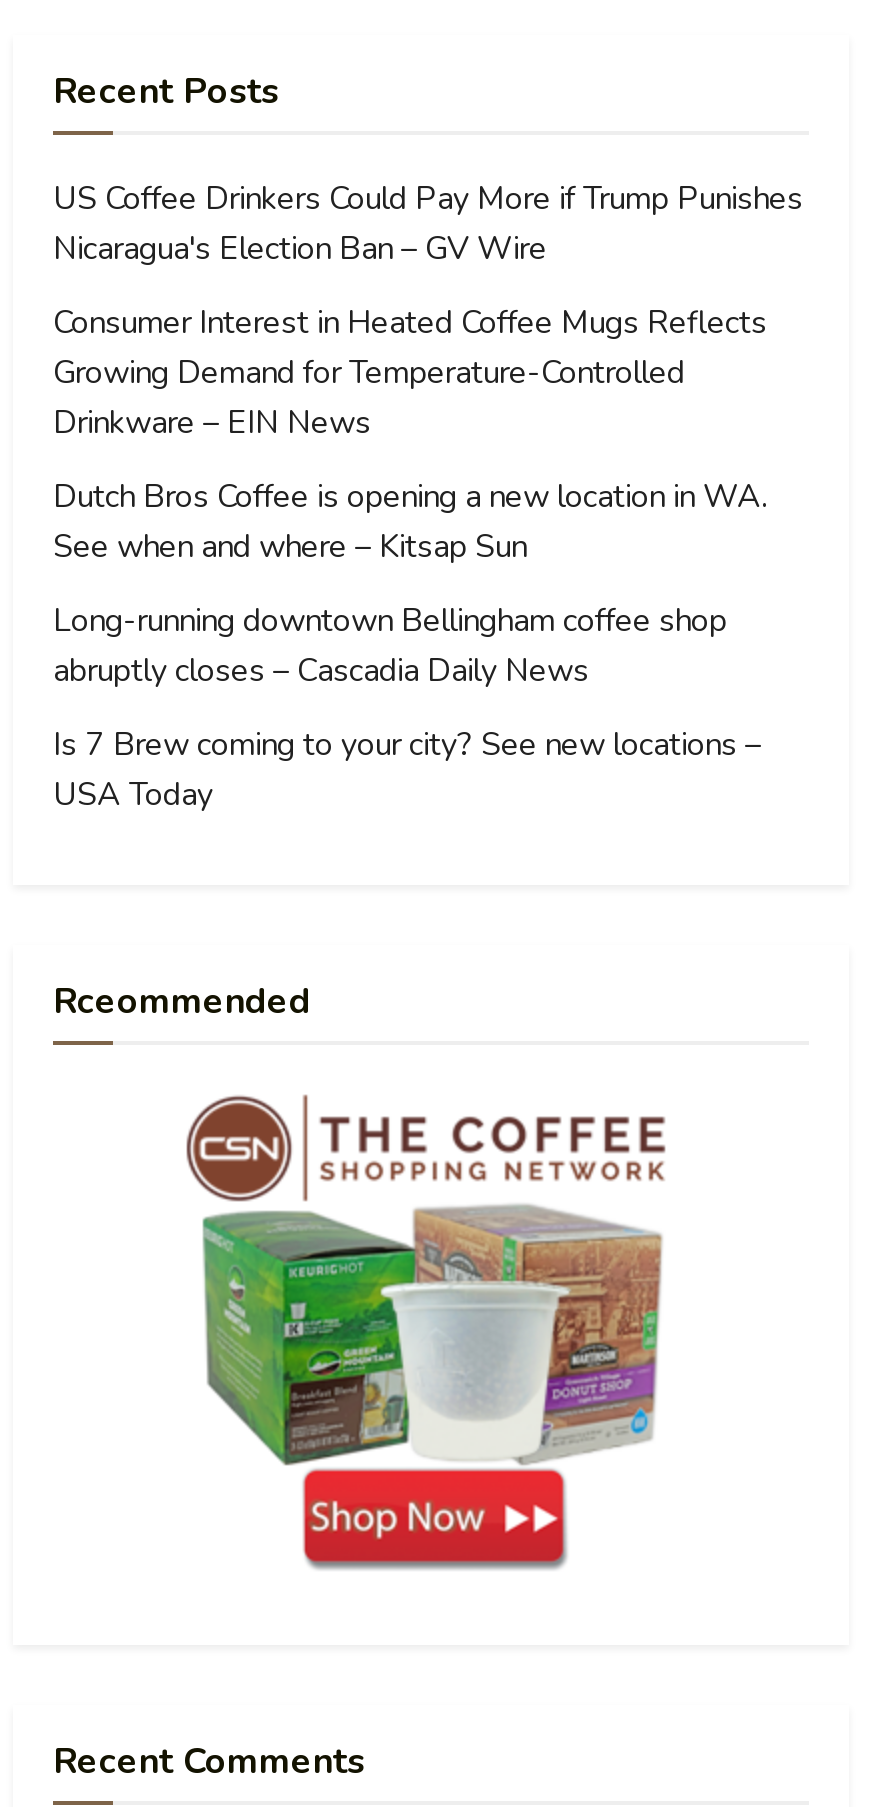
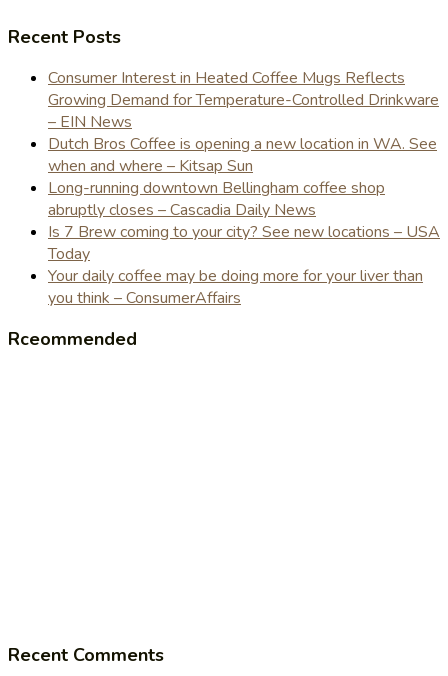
[53,177,803,271] US Coffee Drinkers Could Pay More if Trump Punishes | Nicaragua's Election Ban – GV Wire -> none
[53,723,761,817] Is 7 Brew coming to your city? See new locations – | USA Today -> [48,221,440,309] Is 7 Brew coming to your city? See new locations – USA | Today | Your daily coffee may be doing more for your liver than | you think – ConsumerAffairs
[189,1094,667,1570] [image] -> none

